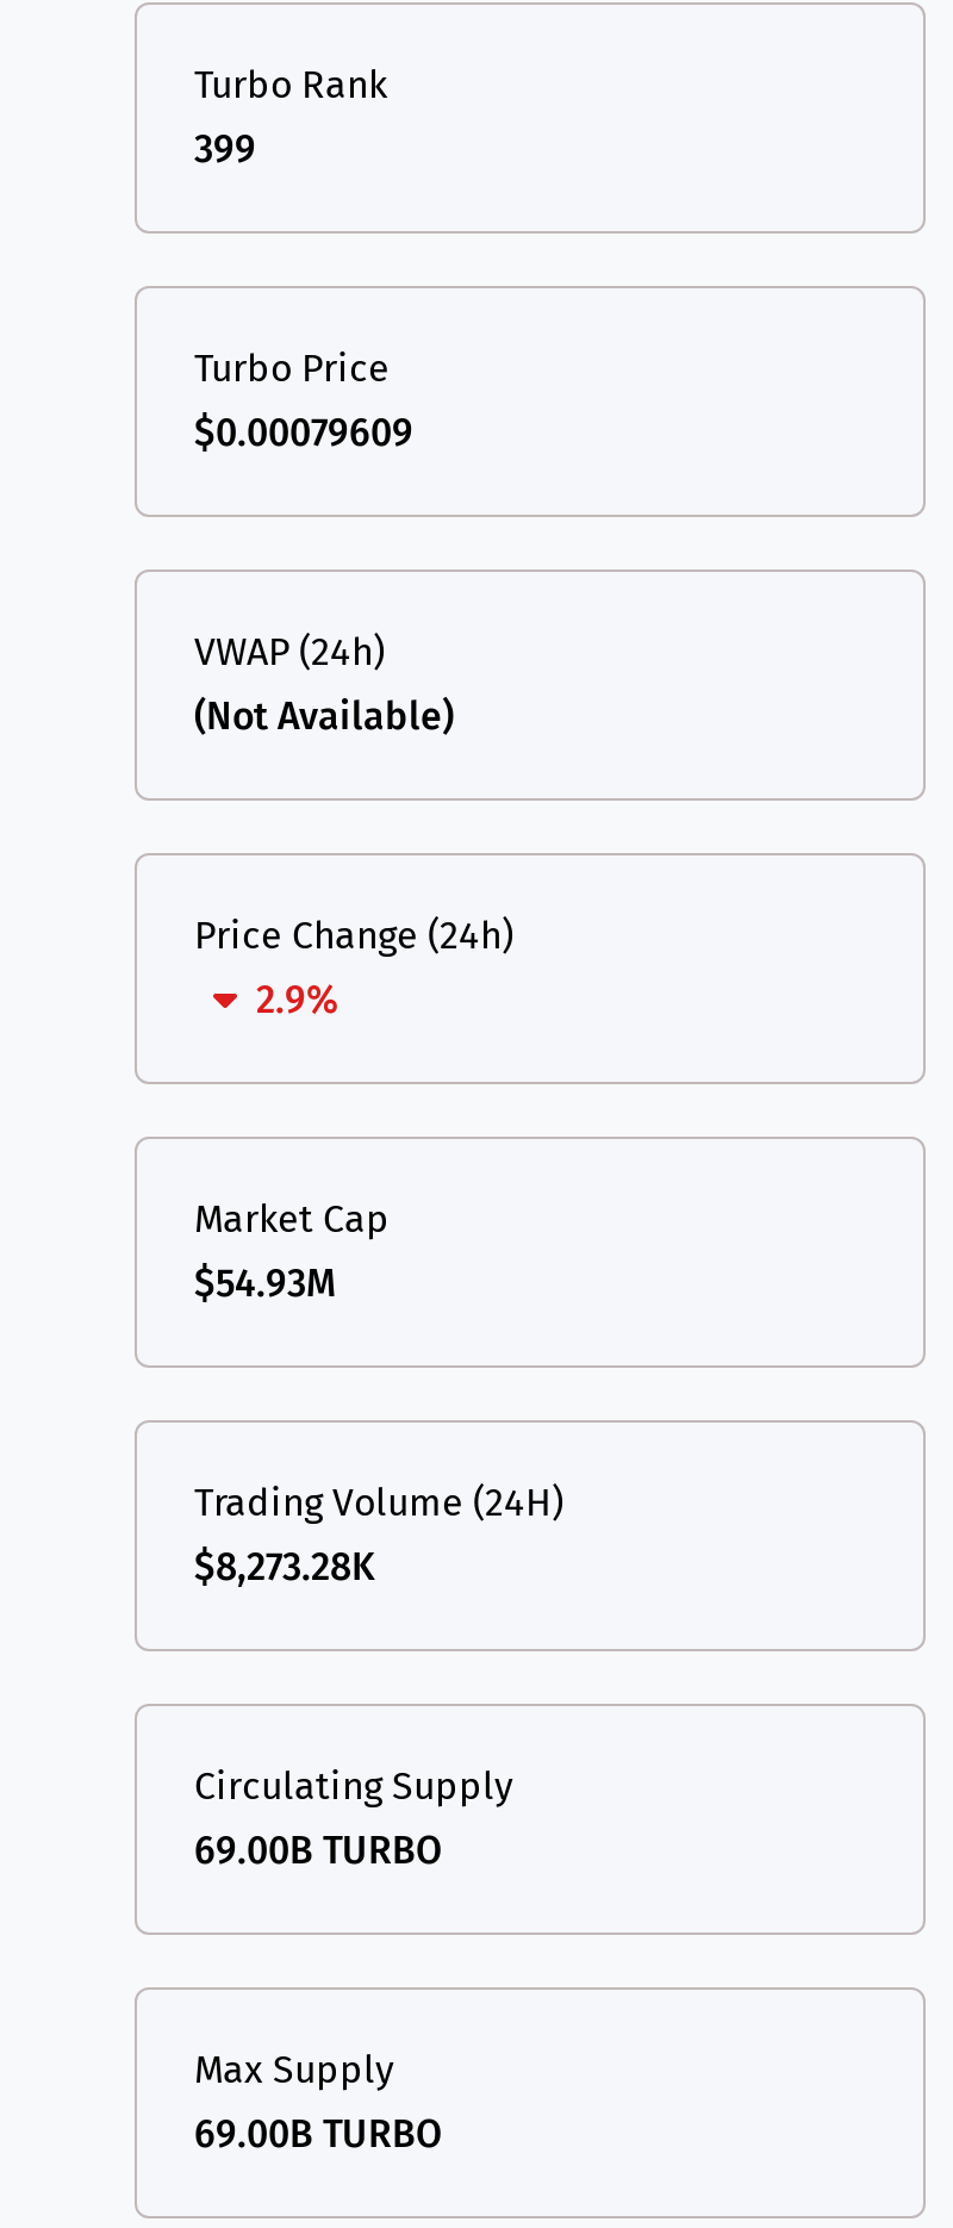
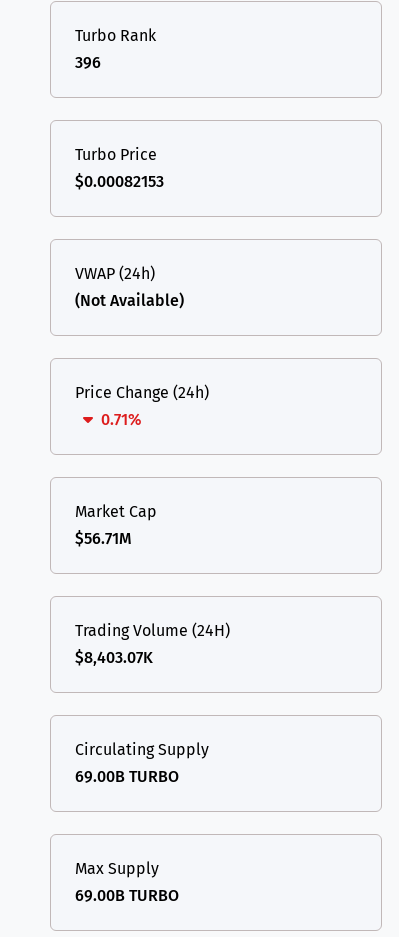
[194,125,256,171] 399 -> [75,53,101,72] 396
[194,409,413,454] $0.00079609 -> [75,172,164,191] $0.00082153
[256,976,340,1021] 2.9% -> [101,410,142,429] 0.71%
[194,1260,337,1305] $54.93M -> [75,529,132,548] $56.71M
[194,1543,375,1588] $8,273.28K -> [75,648,153,667] $8,403.07K

